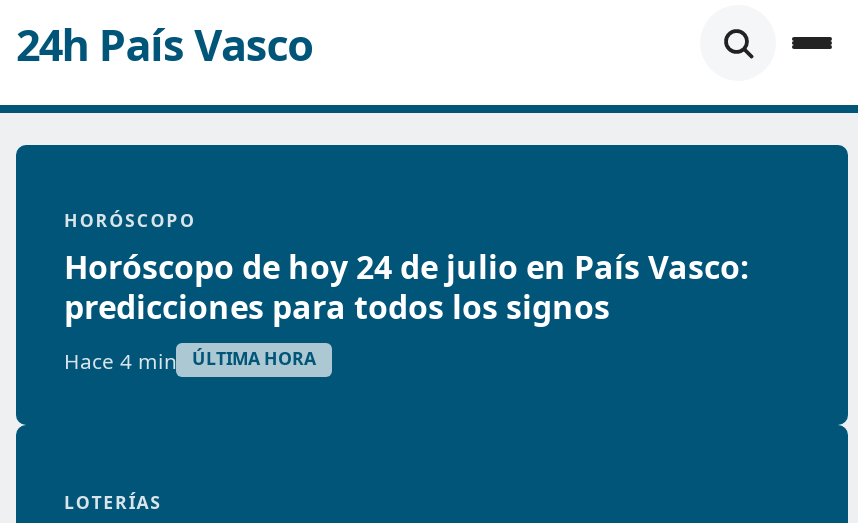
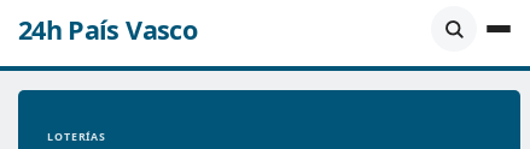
[64,209,750,374] HORÓSCOPO | Horóscopo de hoy 24 de julio en País Vasco: | predicciones para todos los signos | Hace 4 min | ÚLTIMA HORA -> none

